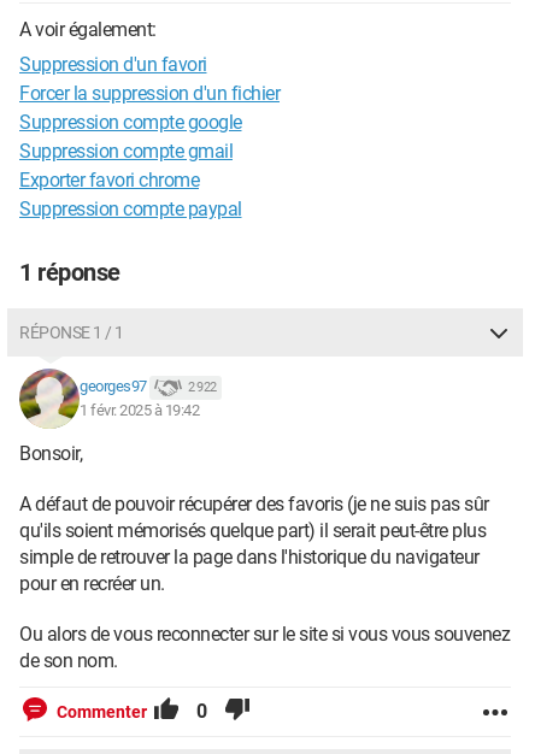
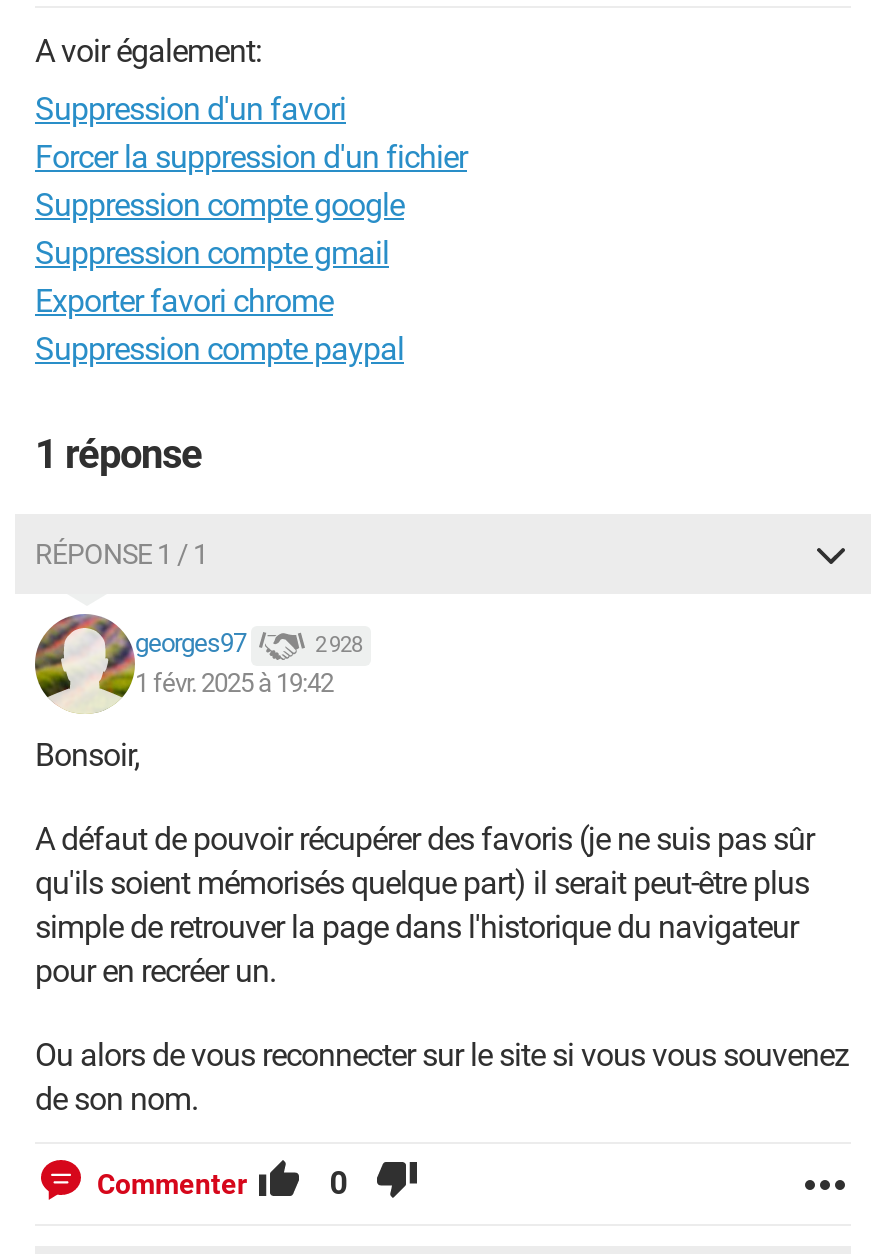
[188,379,216,395] 2 922 -> [315,632,362,658] 2 928

